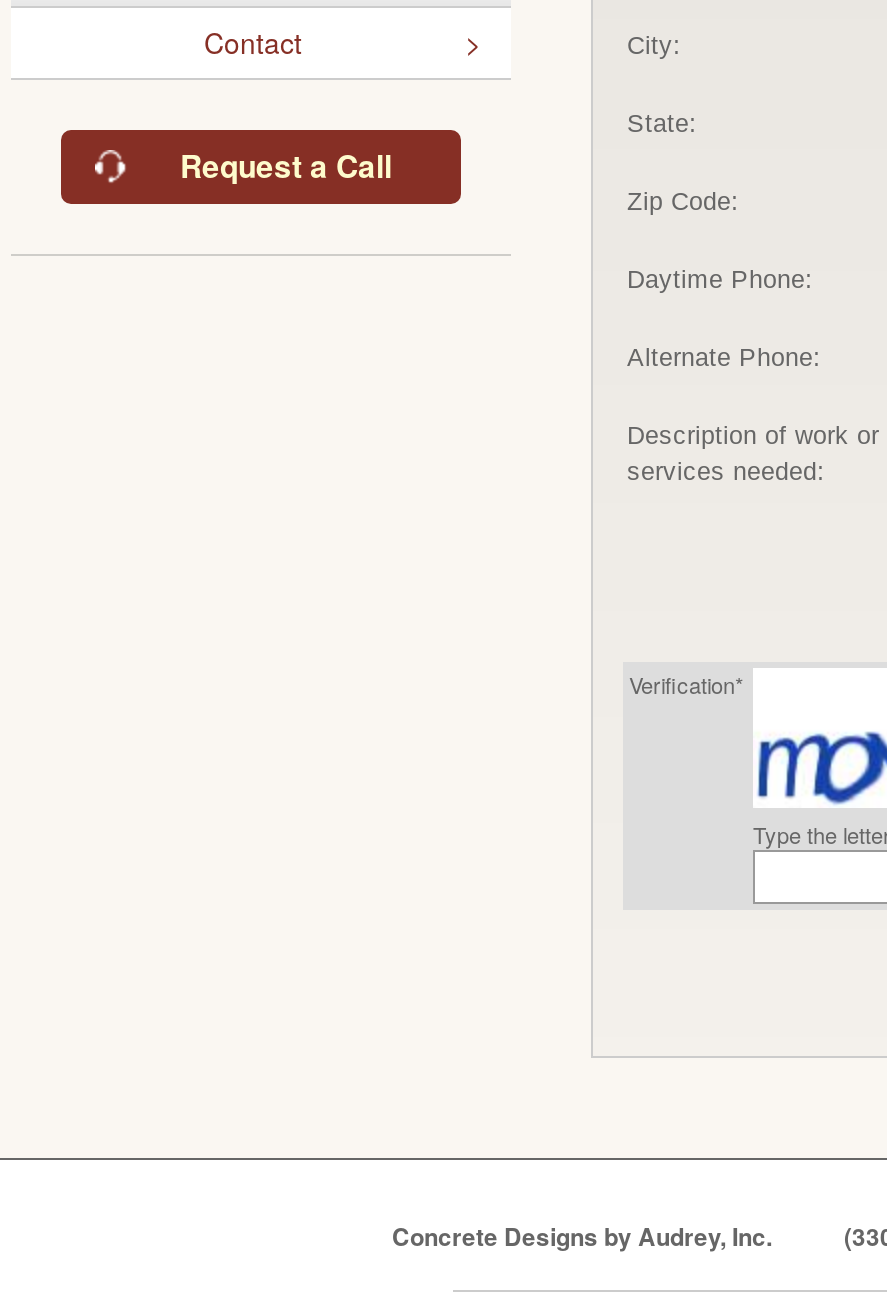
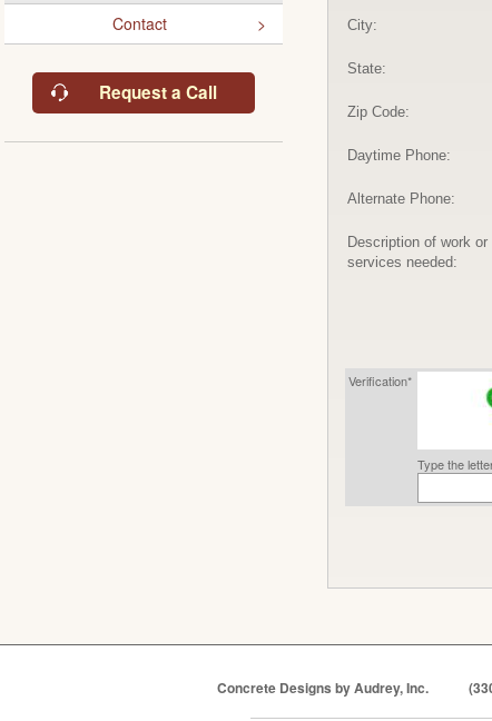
[757,698,881,806] [image] -> none

